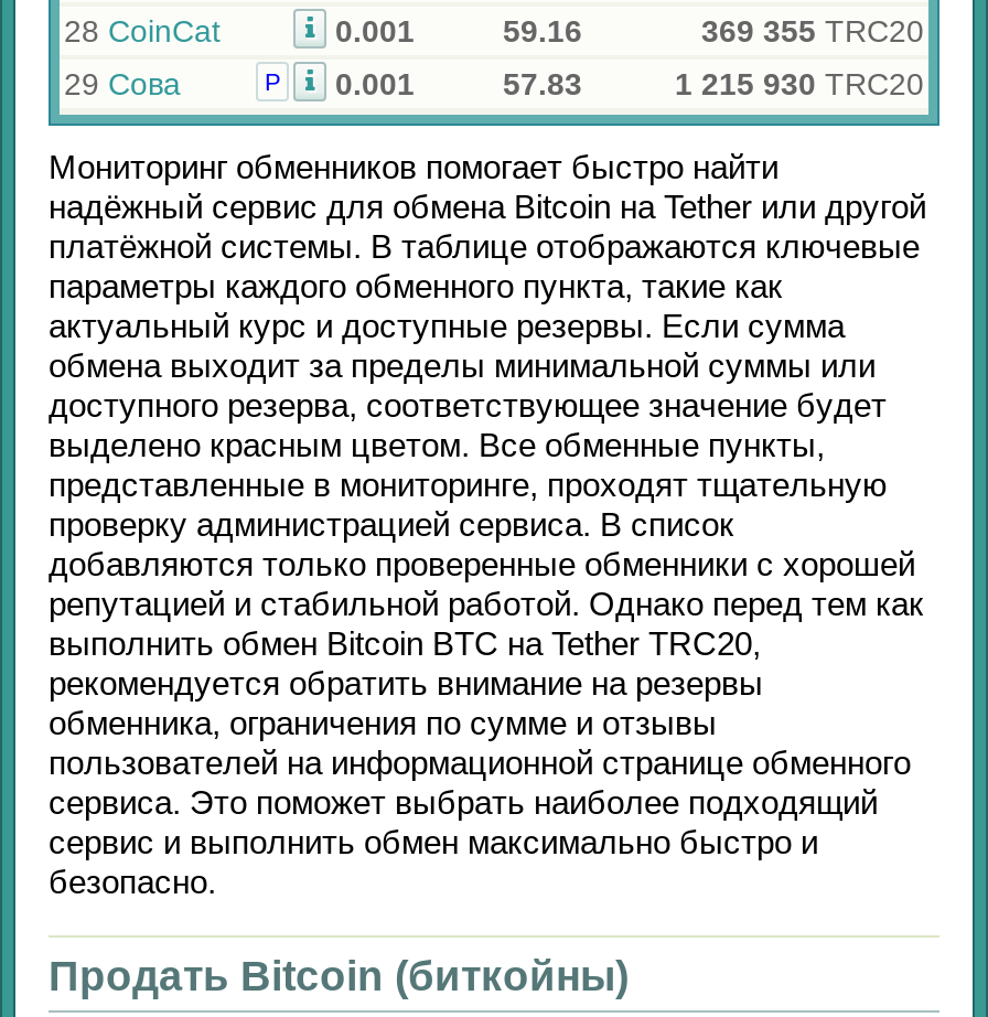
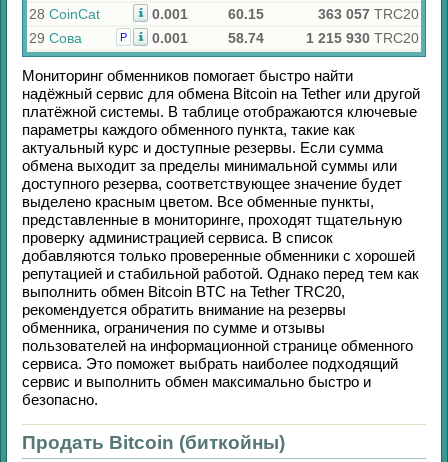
[503,13,582,49] 59.16 -> [228,6,264,22] 60.15
[701,13,924,49] 369 355 TRC20 -> [318,6,419,22] 363 057 TRC20
[503,66,582,101] 57.83 -> [228,30,264,46] 58.74

